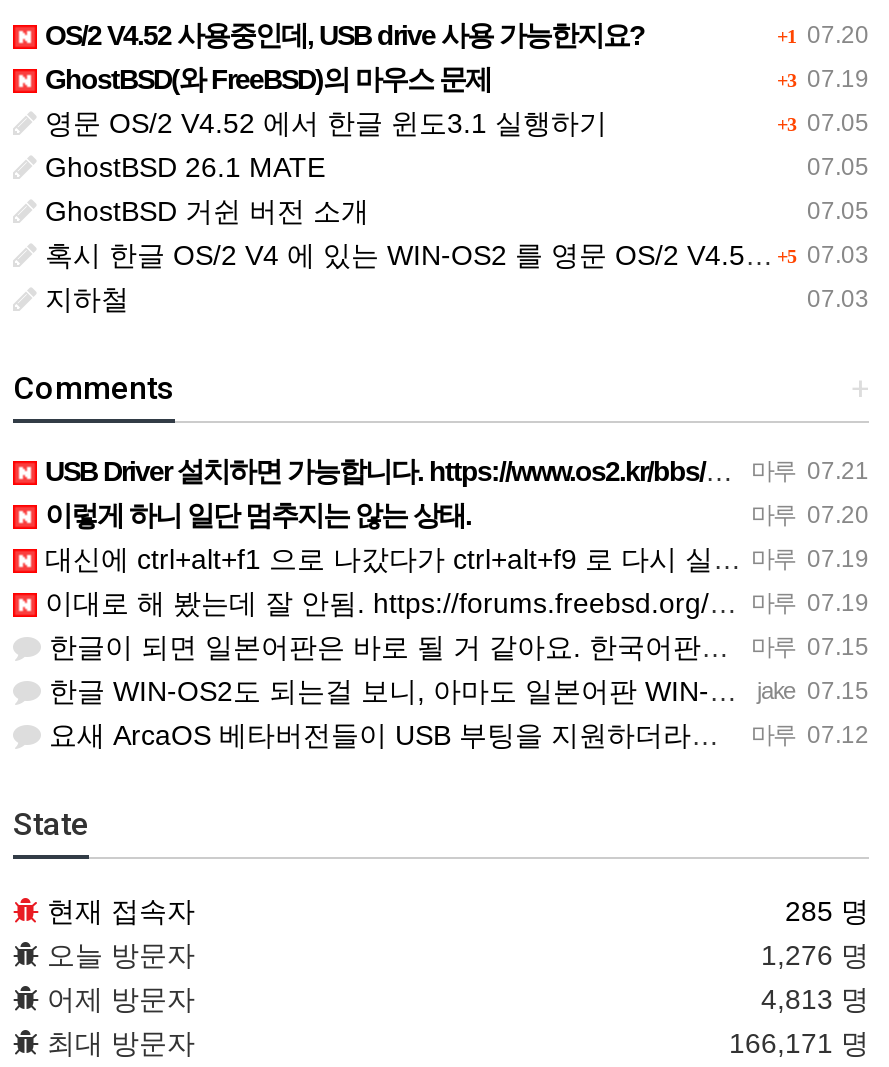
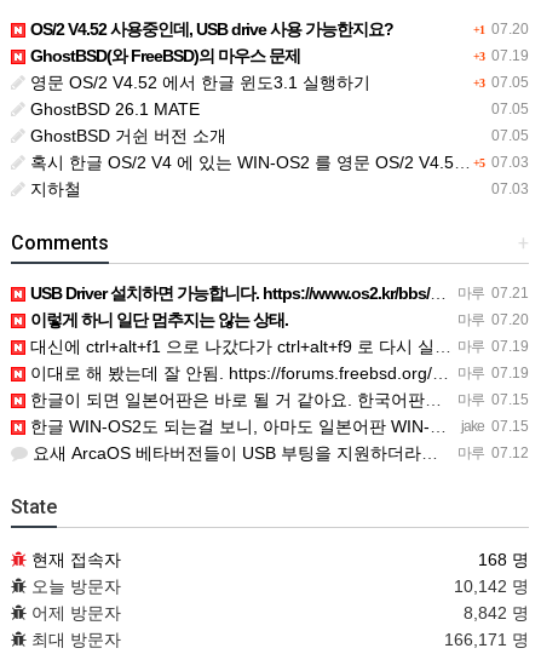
[785,895,869,927] 285 명 -> [478,550,529,569] 168 명
[761,939,869,971] 1,276 명 -> [454,576,529,596] 10,142 명
[761,983,869,1015] 4,813 명 -> [464,603,529,623] 8,842 명

